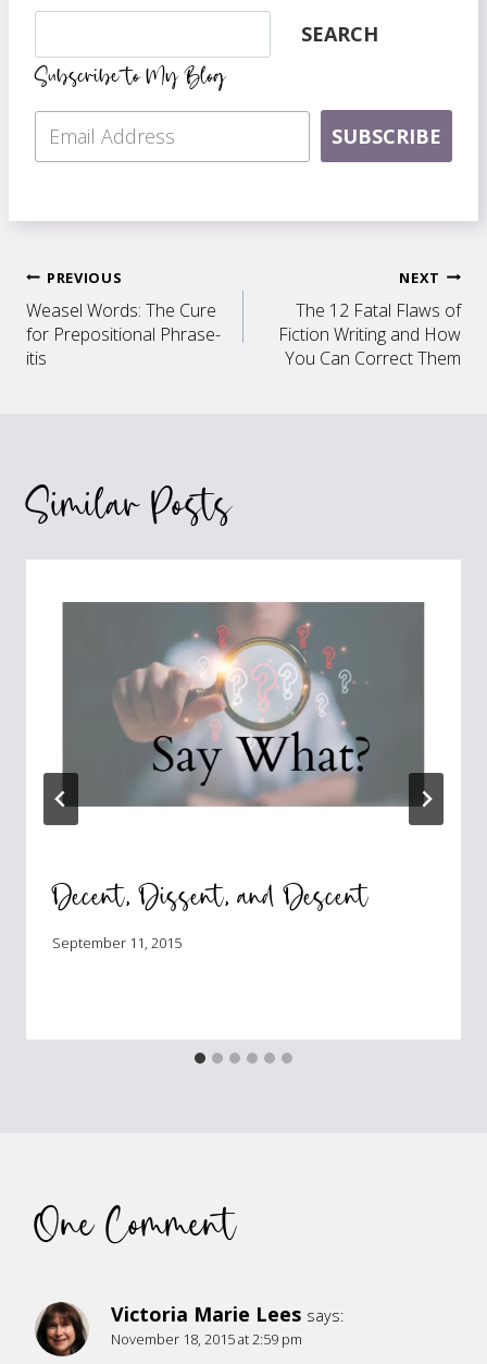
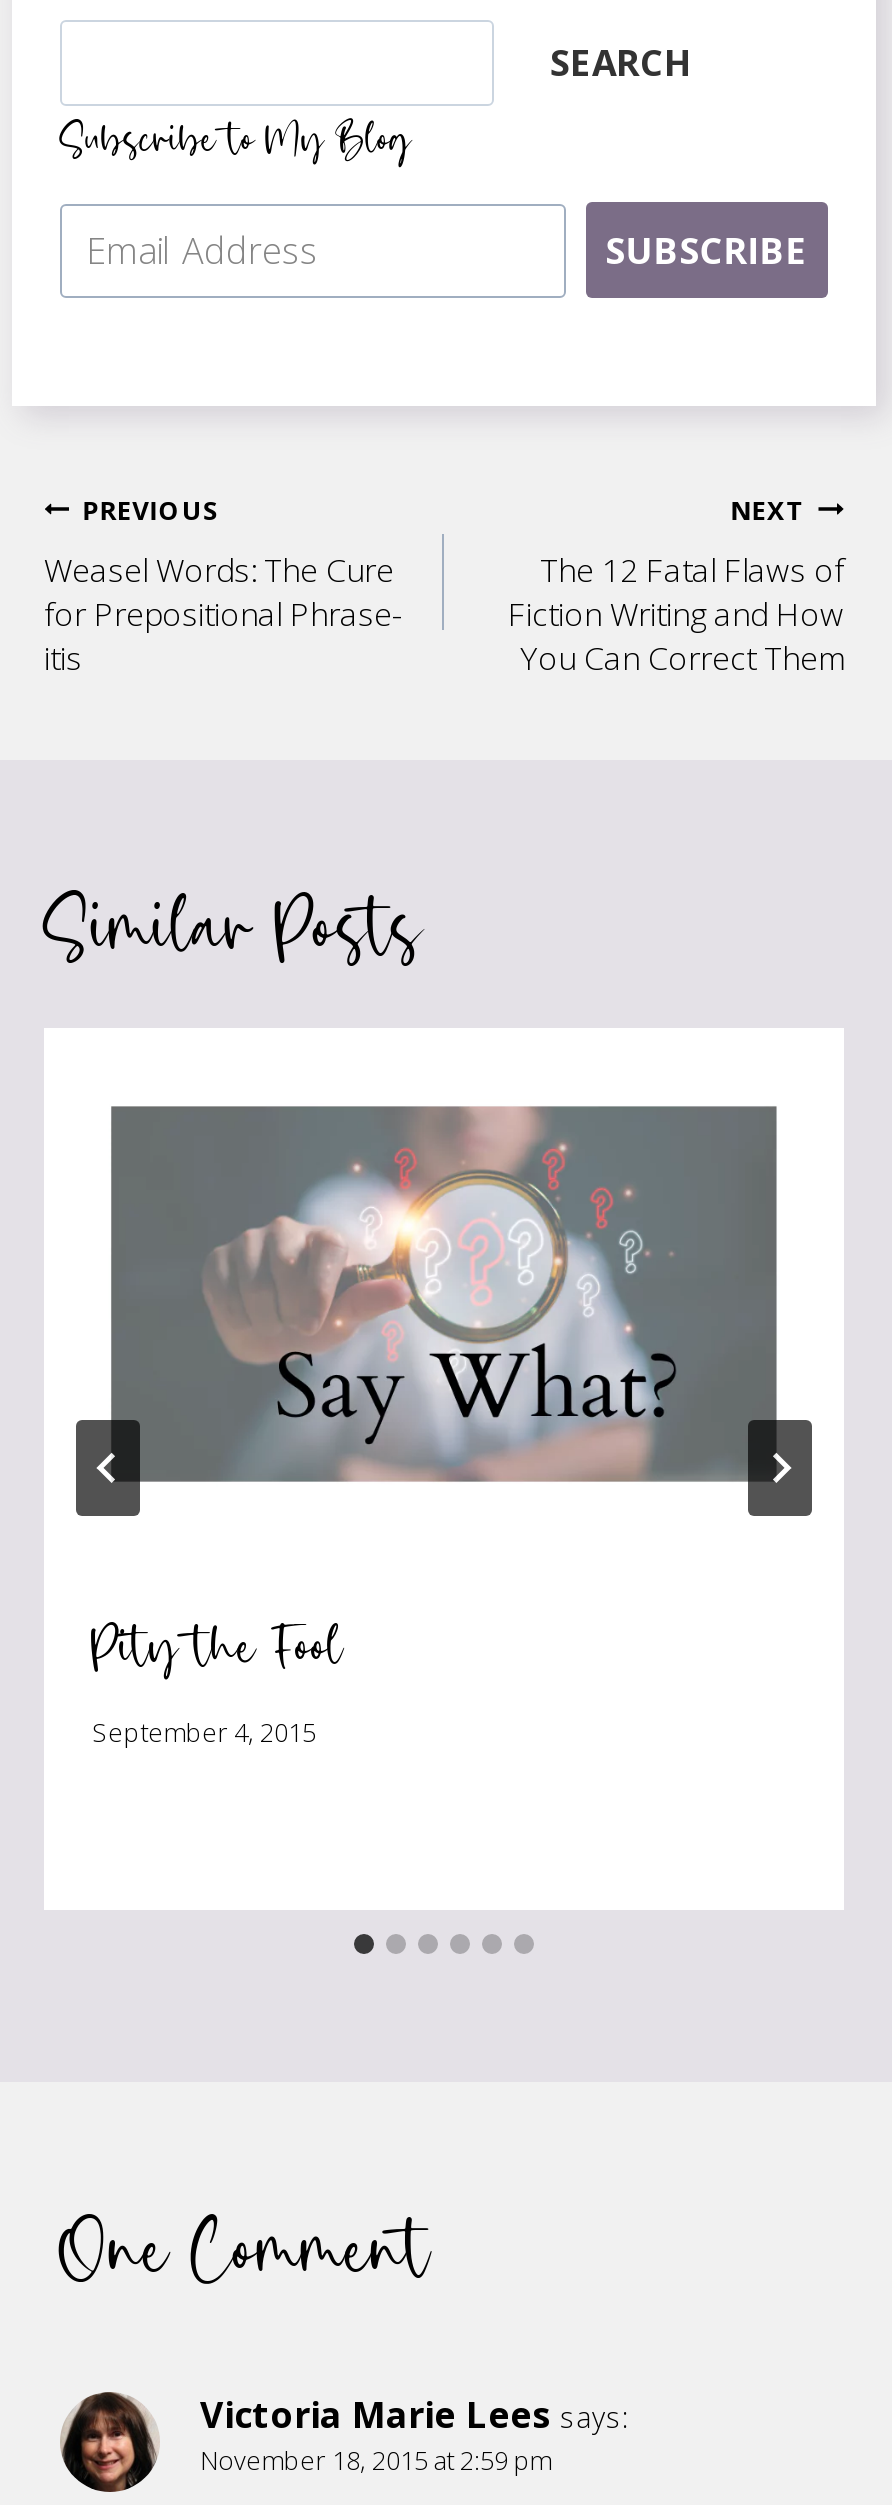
[52,874,369,953] Decent, Dissent, and Descent | September 11, 2015 -> [92,1607,344,1750] Pity the Fool | September 4, 2015

